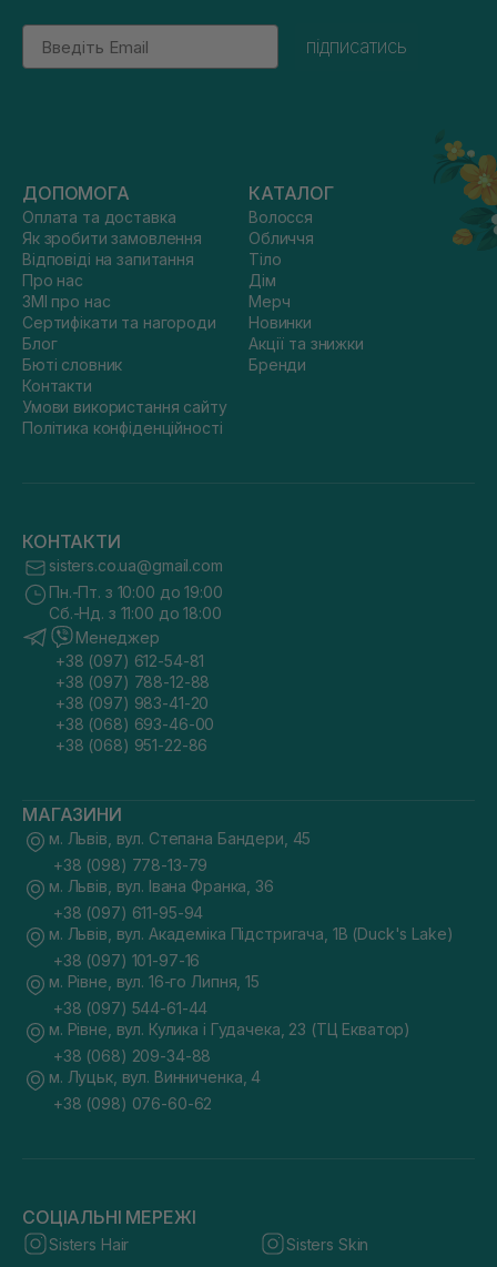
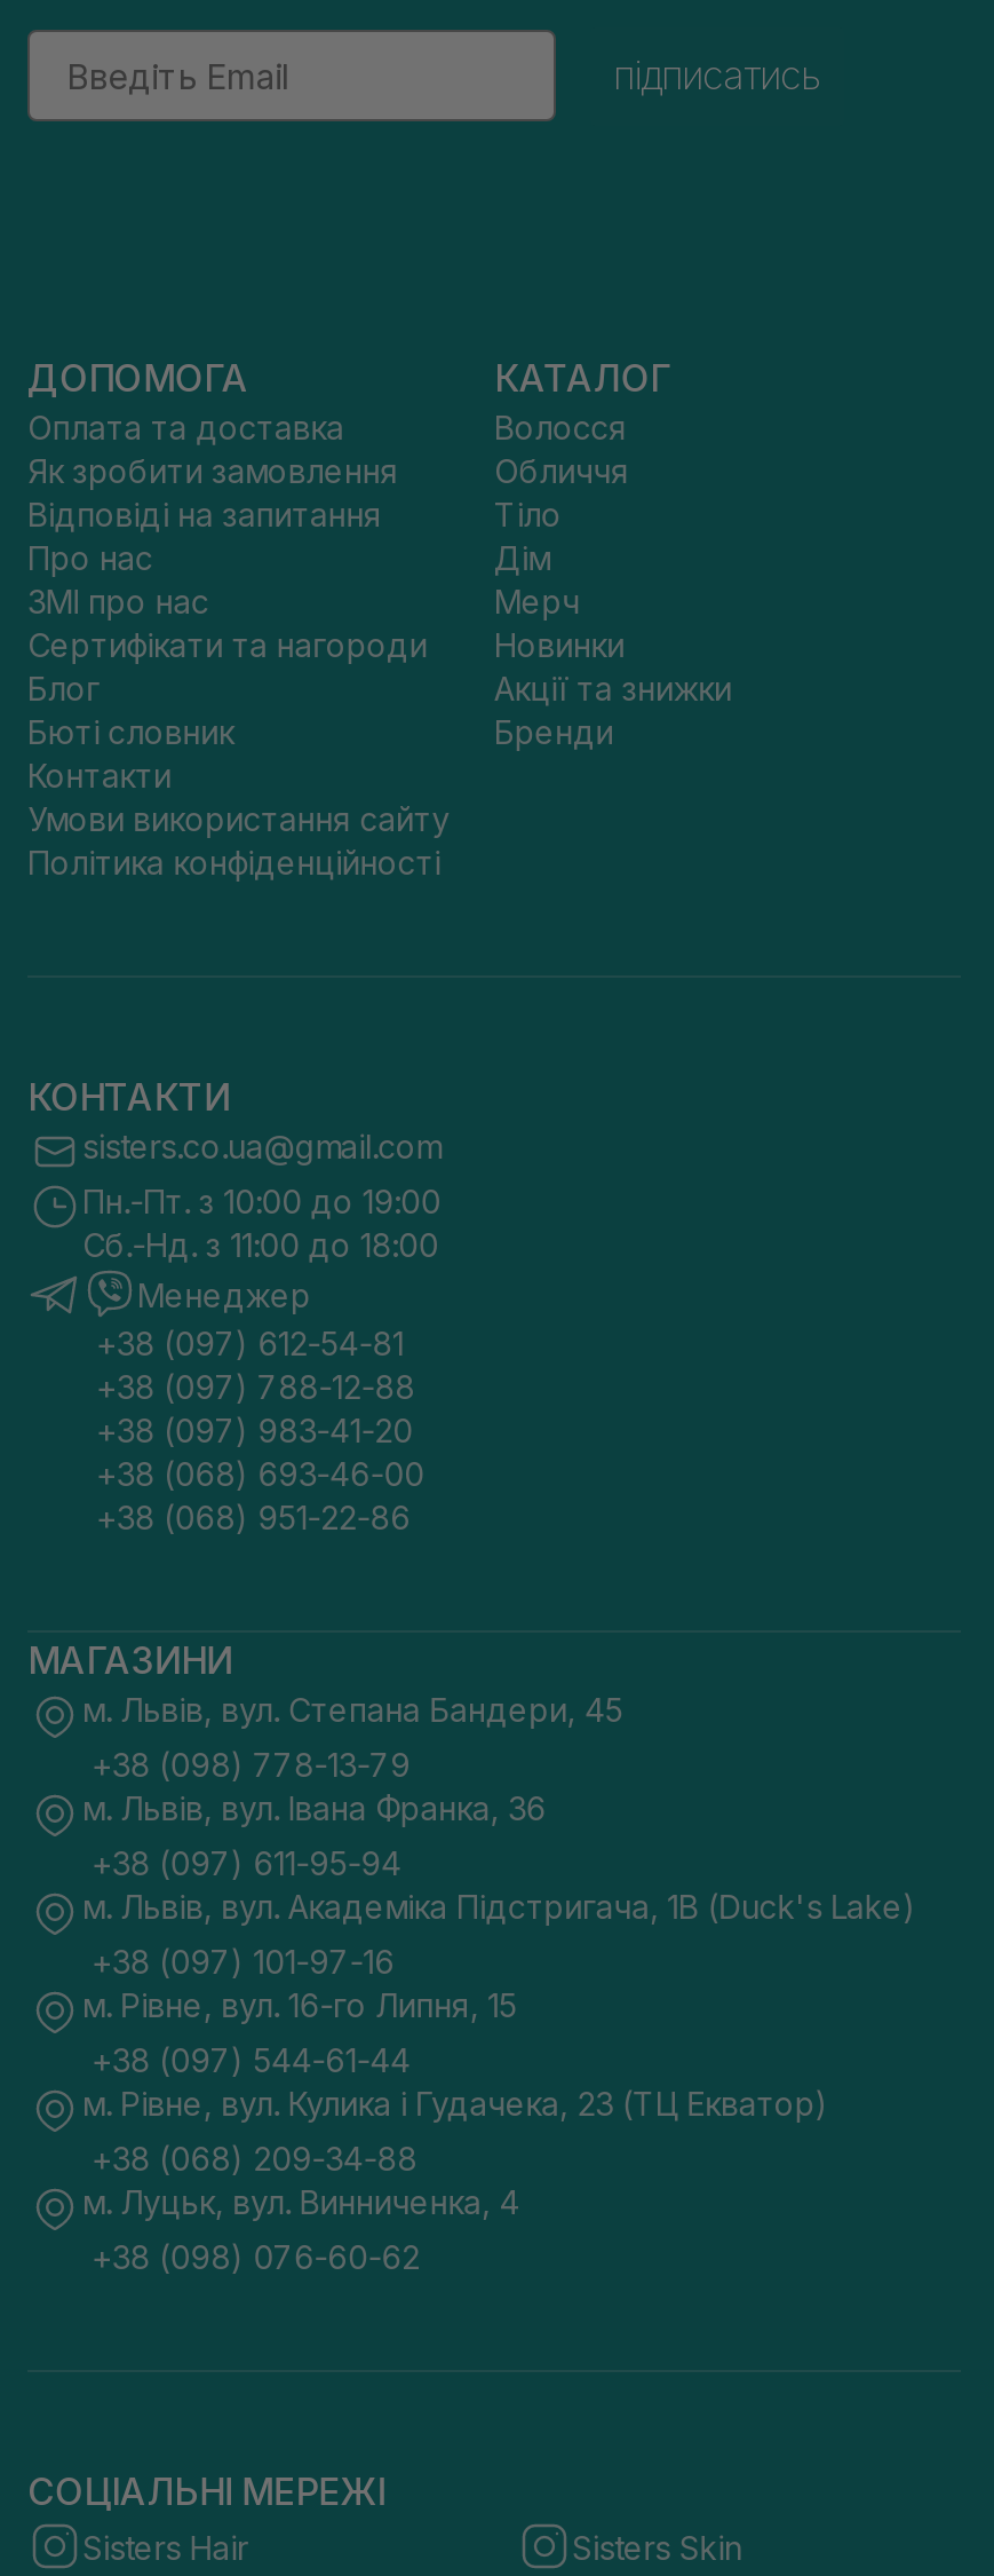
[436,136,494,250] [image] -> none

